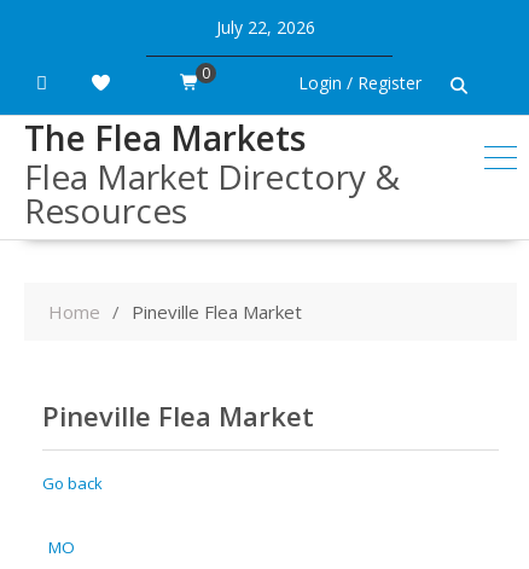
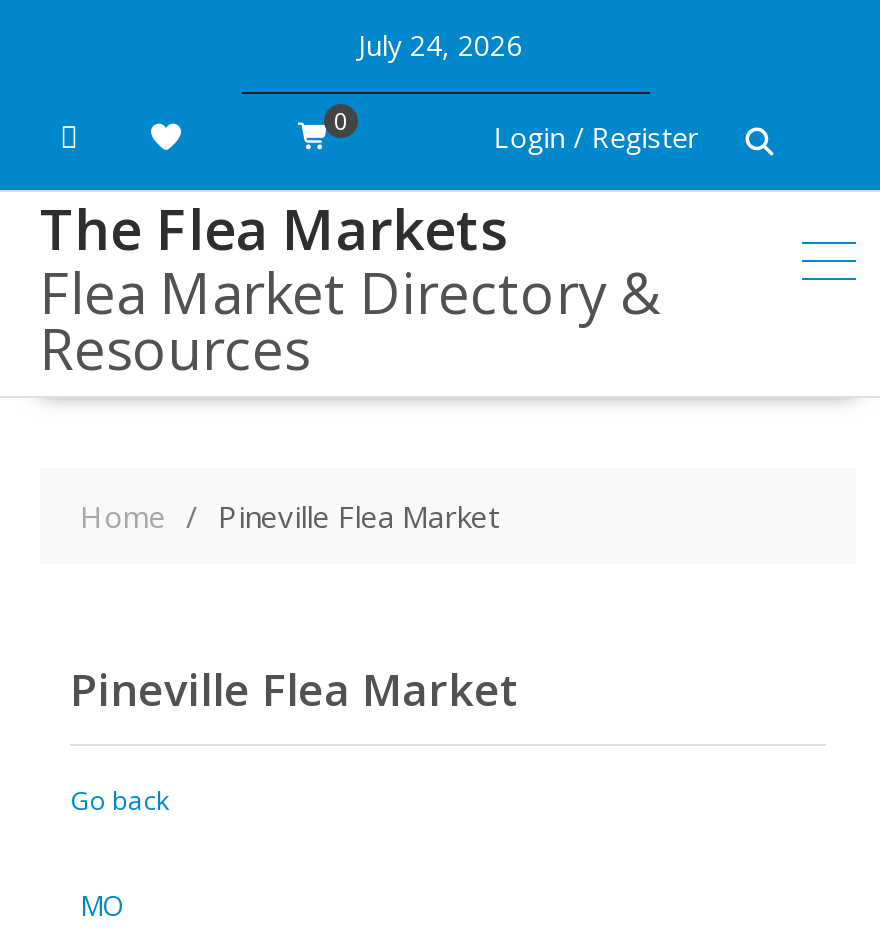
[216,16,315,39] July 22, 2026 -> [358,26,522,64] July 24, 2026

